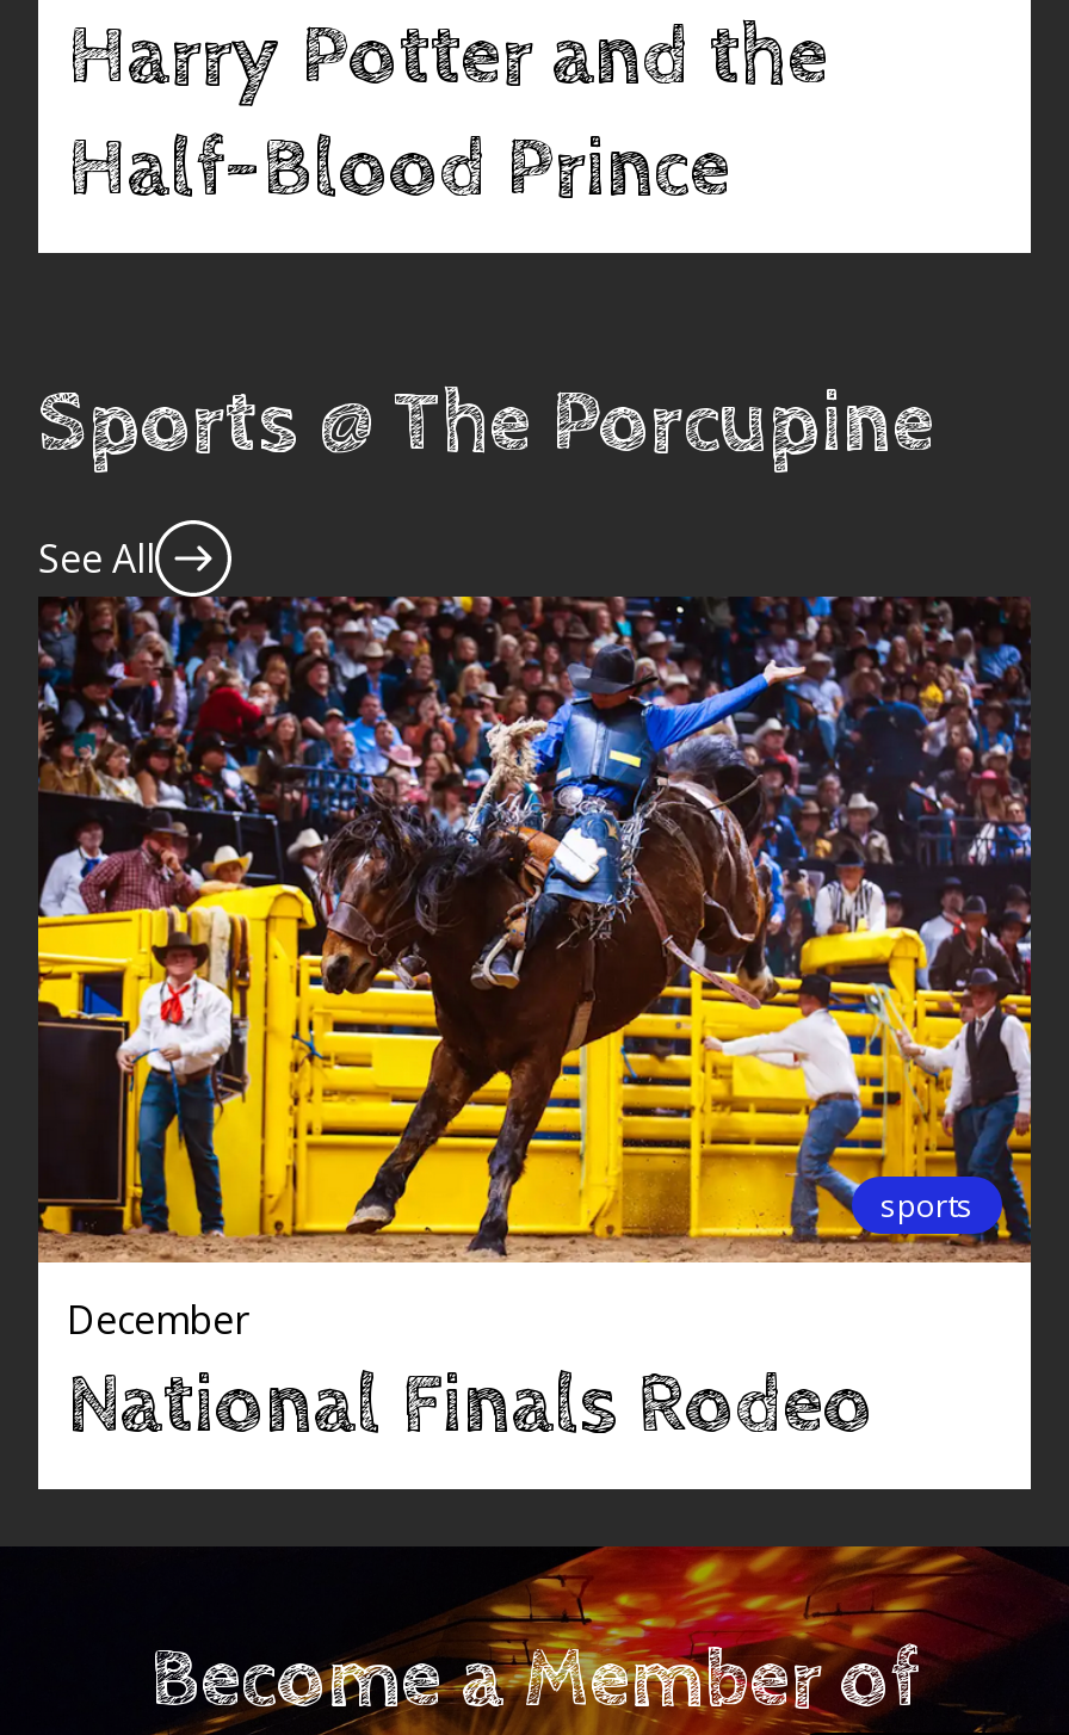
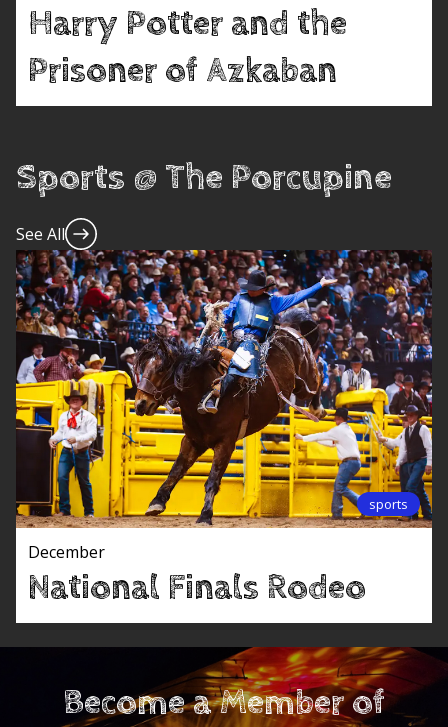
[67,119,730,216] Half-Blood Prince -> [28,50,337,91] Prisoner of Azkaban

